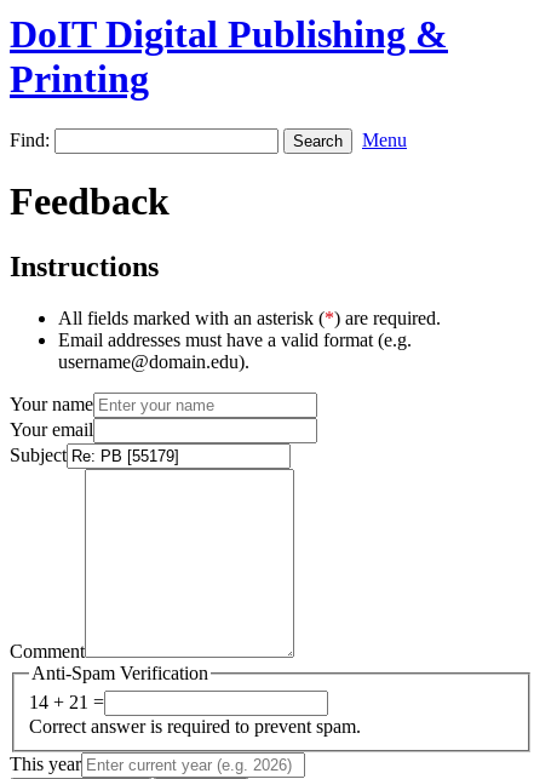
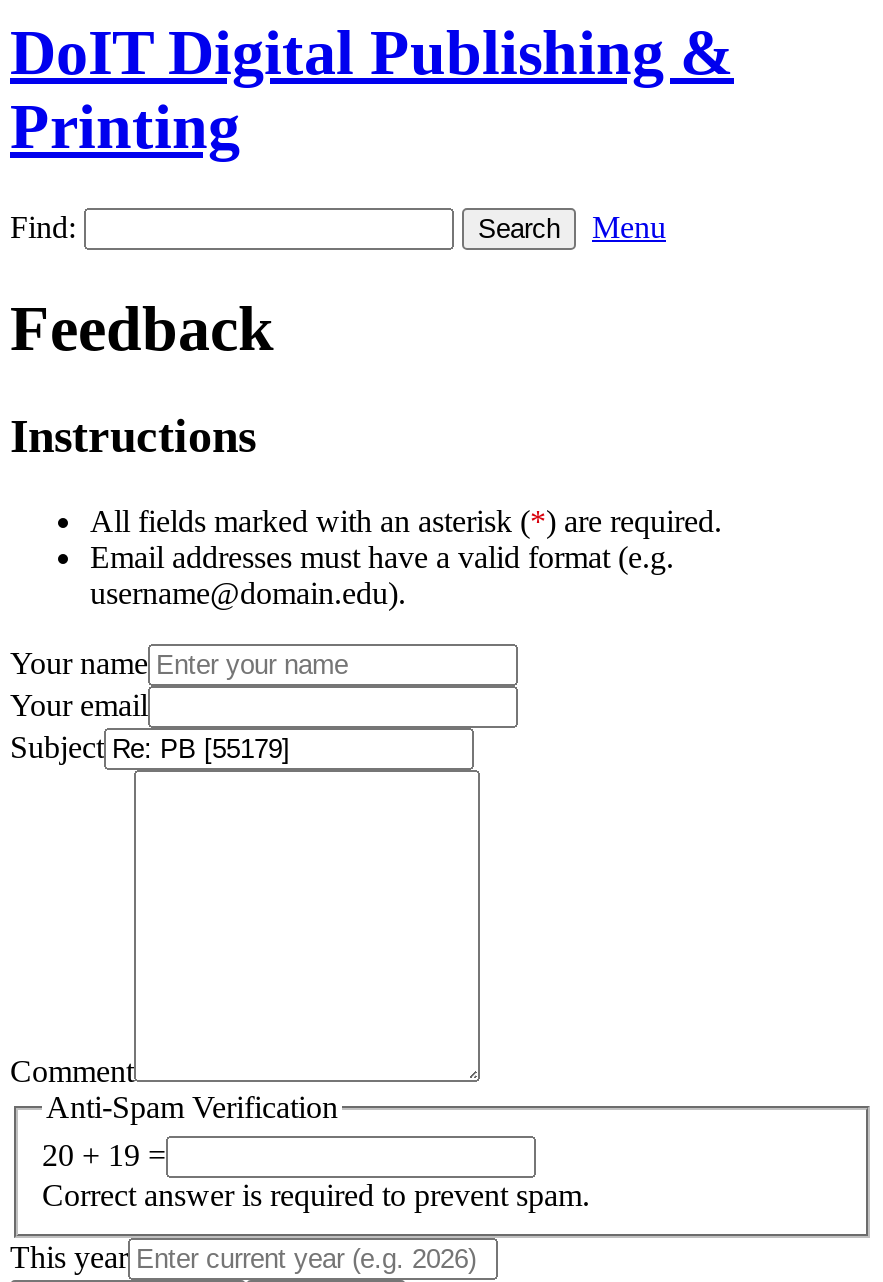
[29,692,104,713] 14 + 21 = -> [42,1138,166,1172] 20 + 19 =

